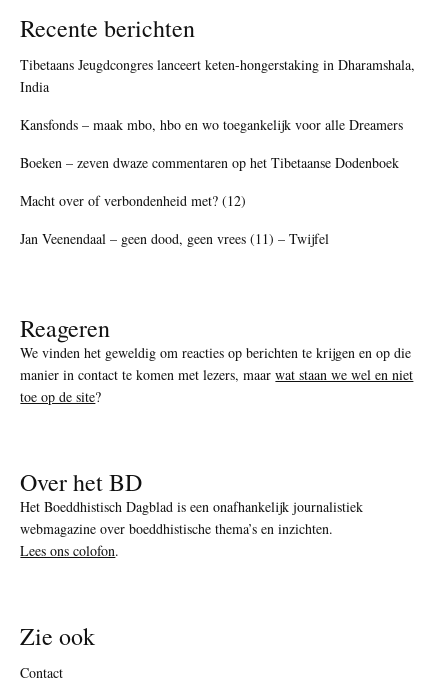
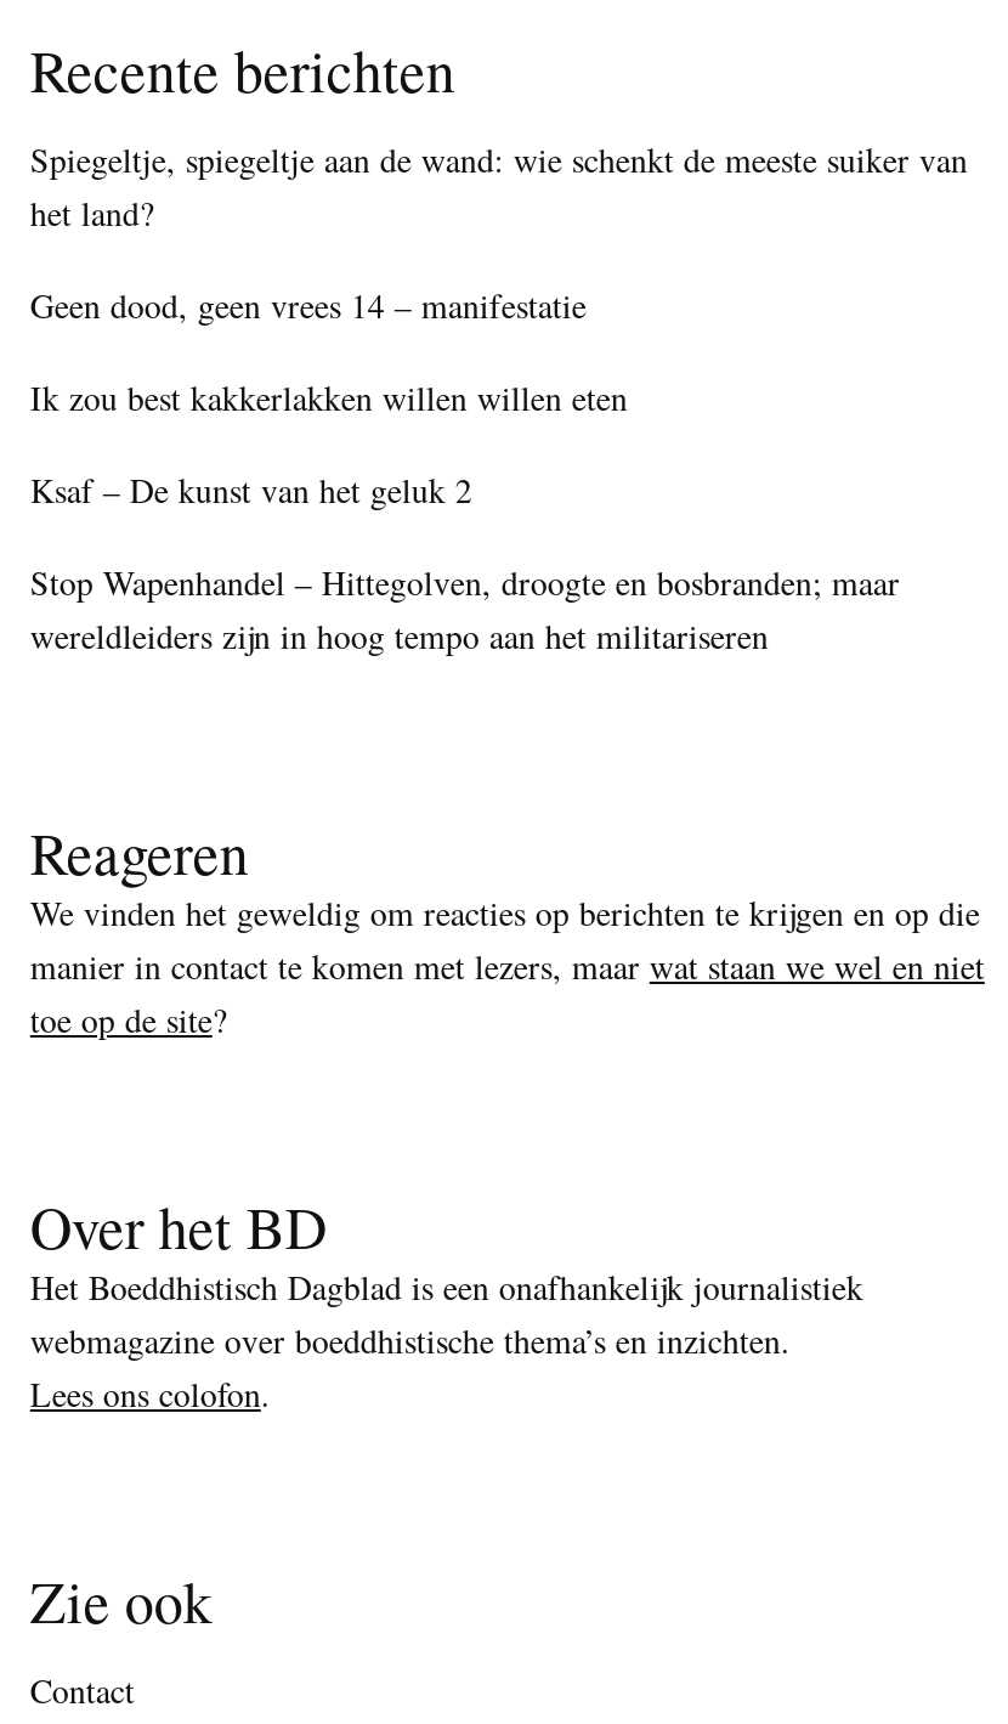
[20,55,415,96] Tibetaans Jeugdcongres lanceert keten-hongerstaking in Dharamshala, | India -> [30,135,968,235] Spiegeltje, spiegeltje aan de wand: wie schenkt de meeste suiker van | het land?
[20,115,403,134] Kansfonds – maak mbo, hbo en wo toegankelijk voor alle Dreamers -> [30,281,586,327] Geen dood, geen vrees 14 – manifestatie
[20,153,399,172] Boeken – zeven dwaze commentaren op het Tibetaanse Dodenboek -> [30,373,628,420] Ik zou best kakkerlakken willen willen eten
[20,191,246,210] Macht over of verbondenheid met? (12) -> [30,466,472,512] Ksaf – De kunst van het geluk 2
[20,229,329,248] Jan Veenendaal – geen dood, geen vrees (11) – Twijfel -> [30,558,900,658] Stop Wapenhandel – Hittegolven, droogte en bosbranden; maar | wereldleiders zijn in hoog tempo aan het militariseren

